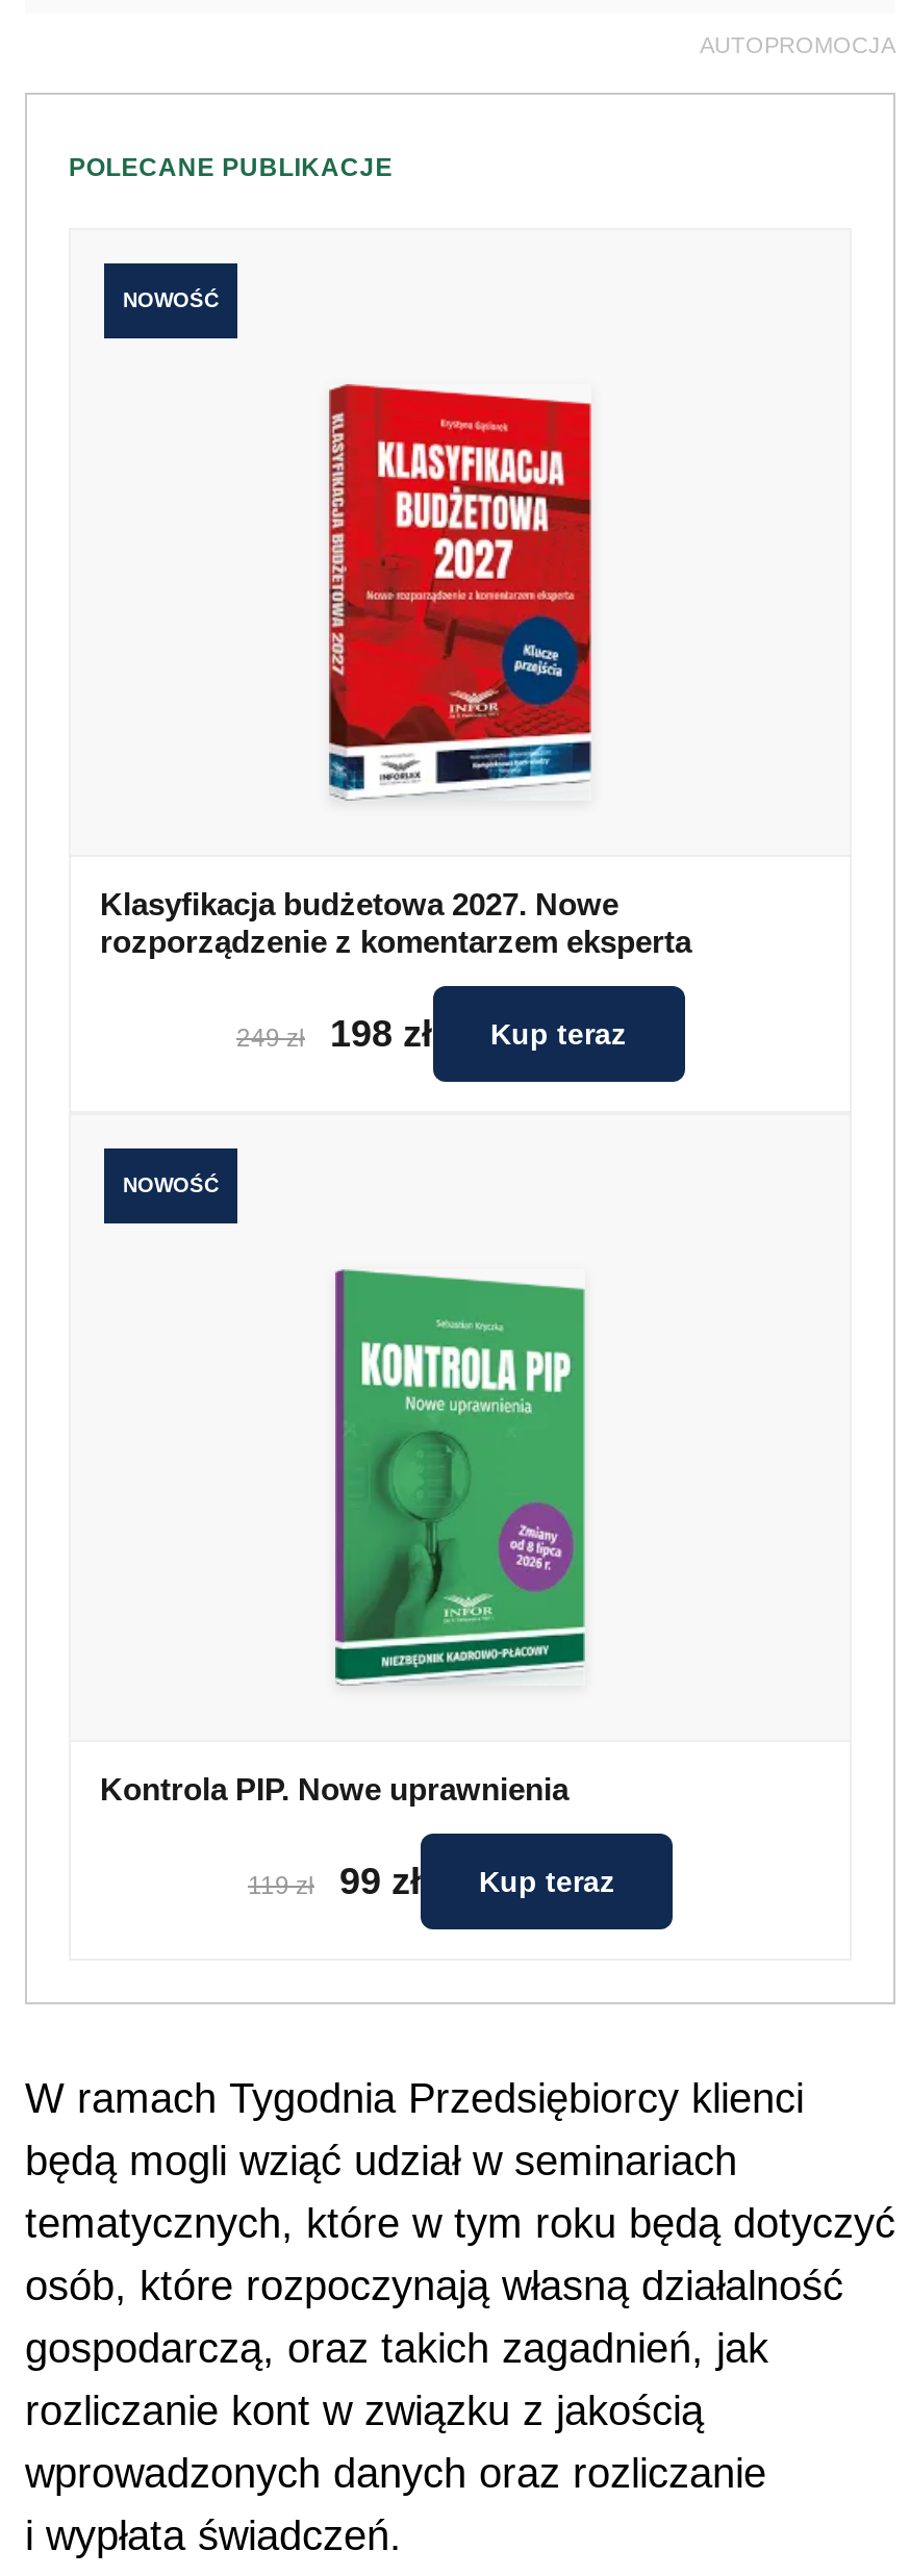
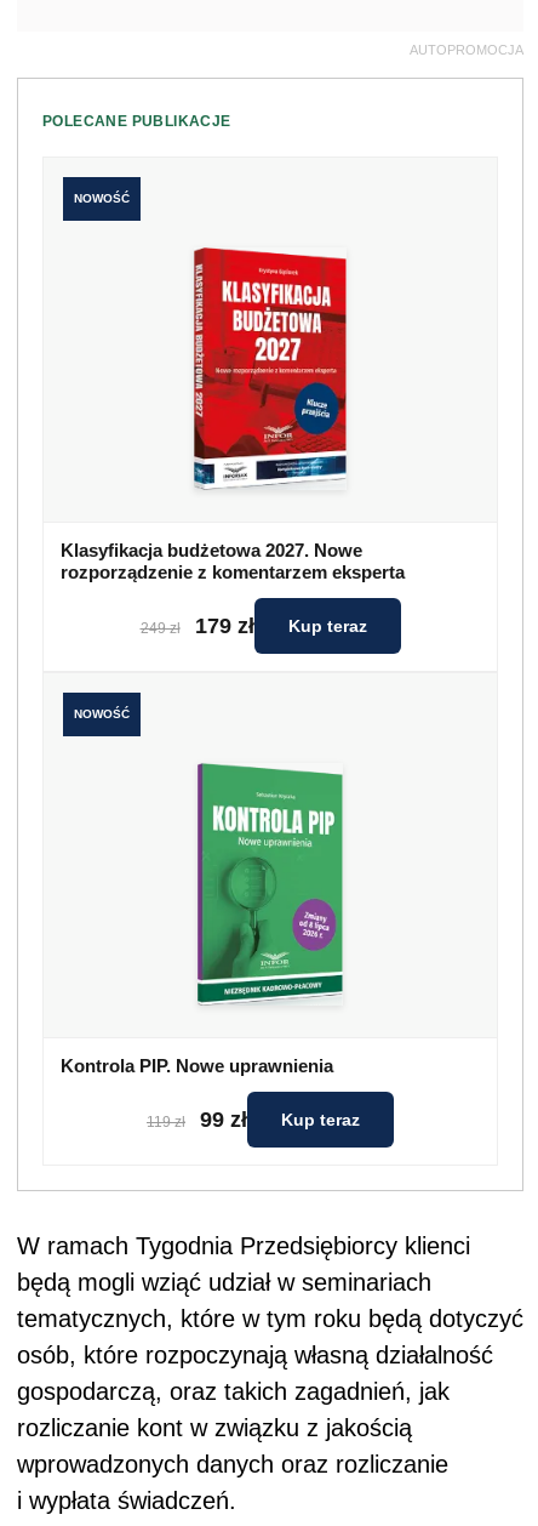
[330,1013,432,1054] 198 zł -> [194,614,254,638] 179 zł

